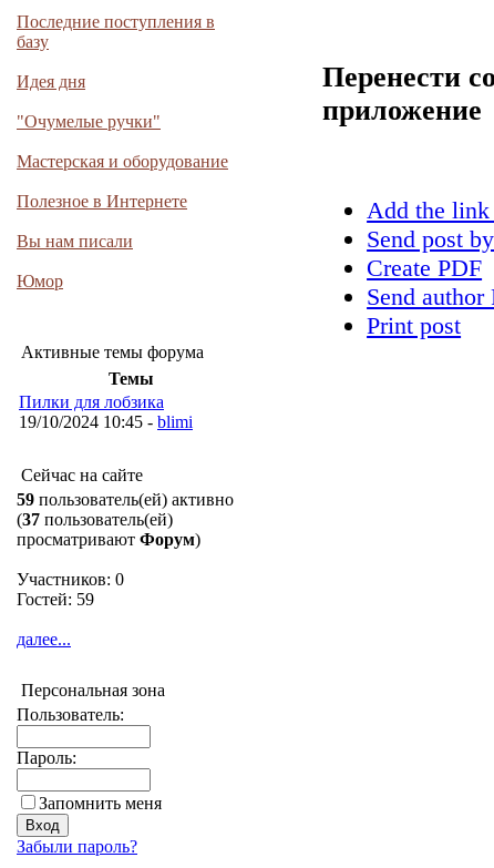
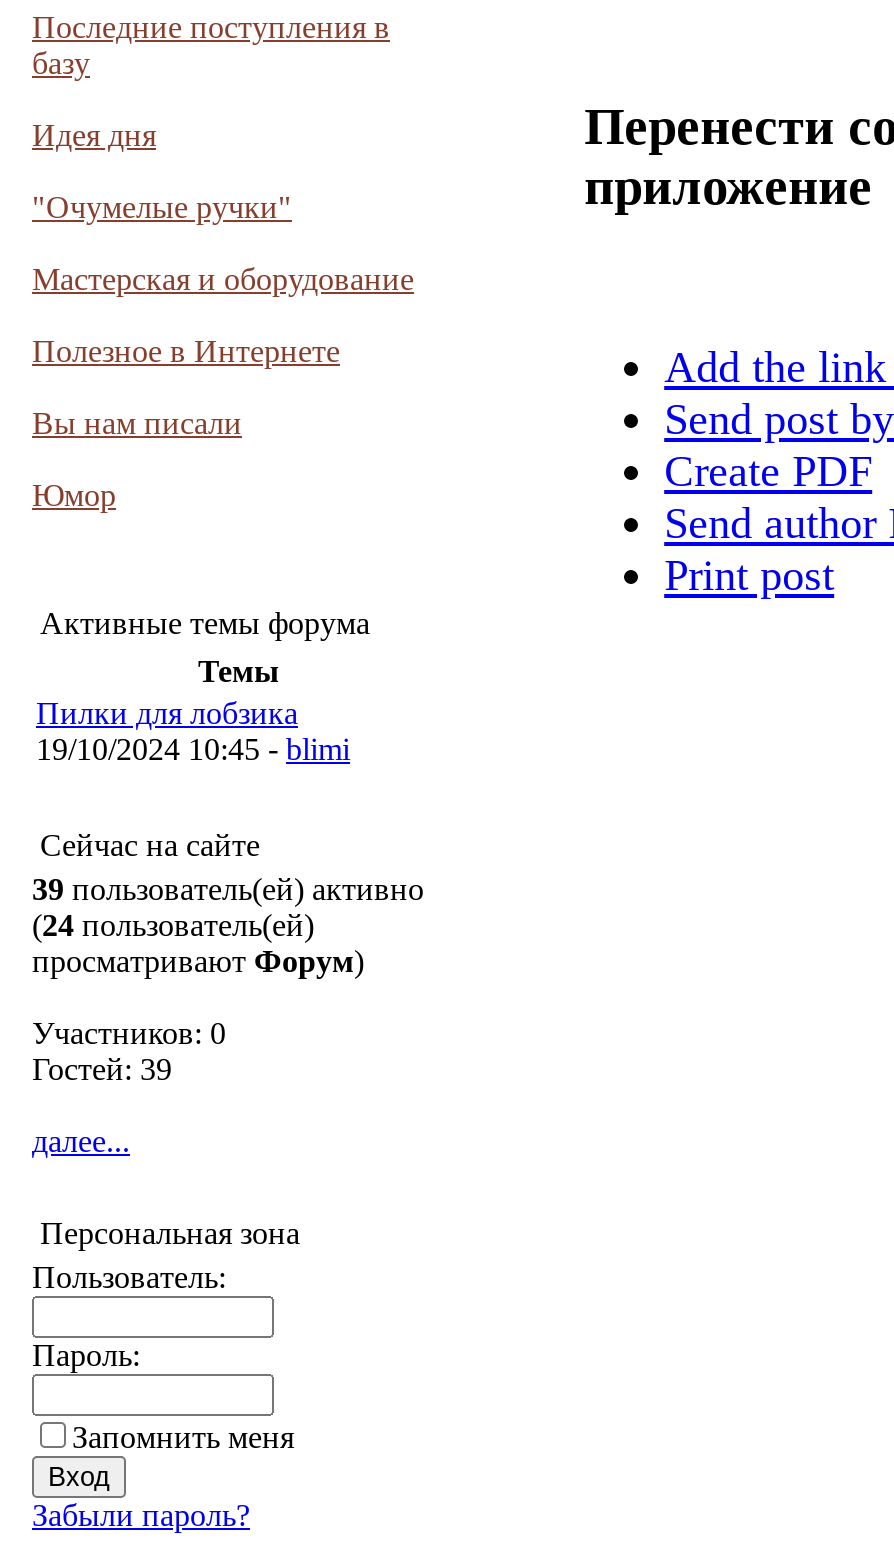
[17,490,234,509] 59 пользователь(ей) активно -> [32,872,424,906] 39 пользователь(ей) активно
[17,510,173,529] (37 пользователь(ей) -> [32,908,314,942] (24 пользователь(ей)
[17,590,94,609] Гостей: 59 -> [32,1052,172,1086] Гостей: 39

